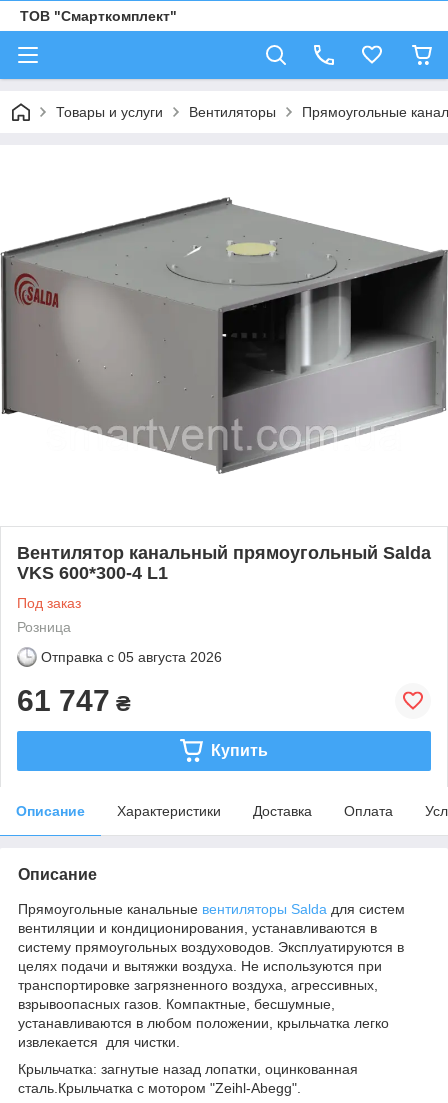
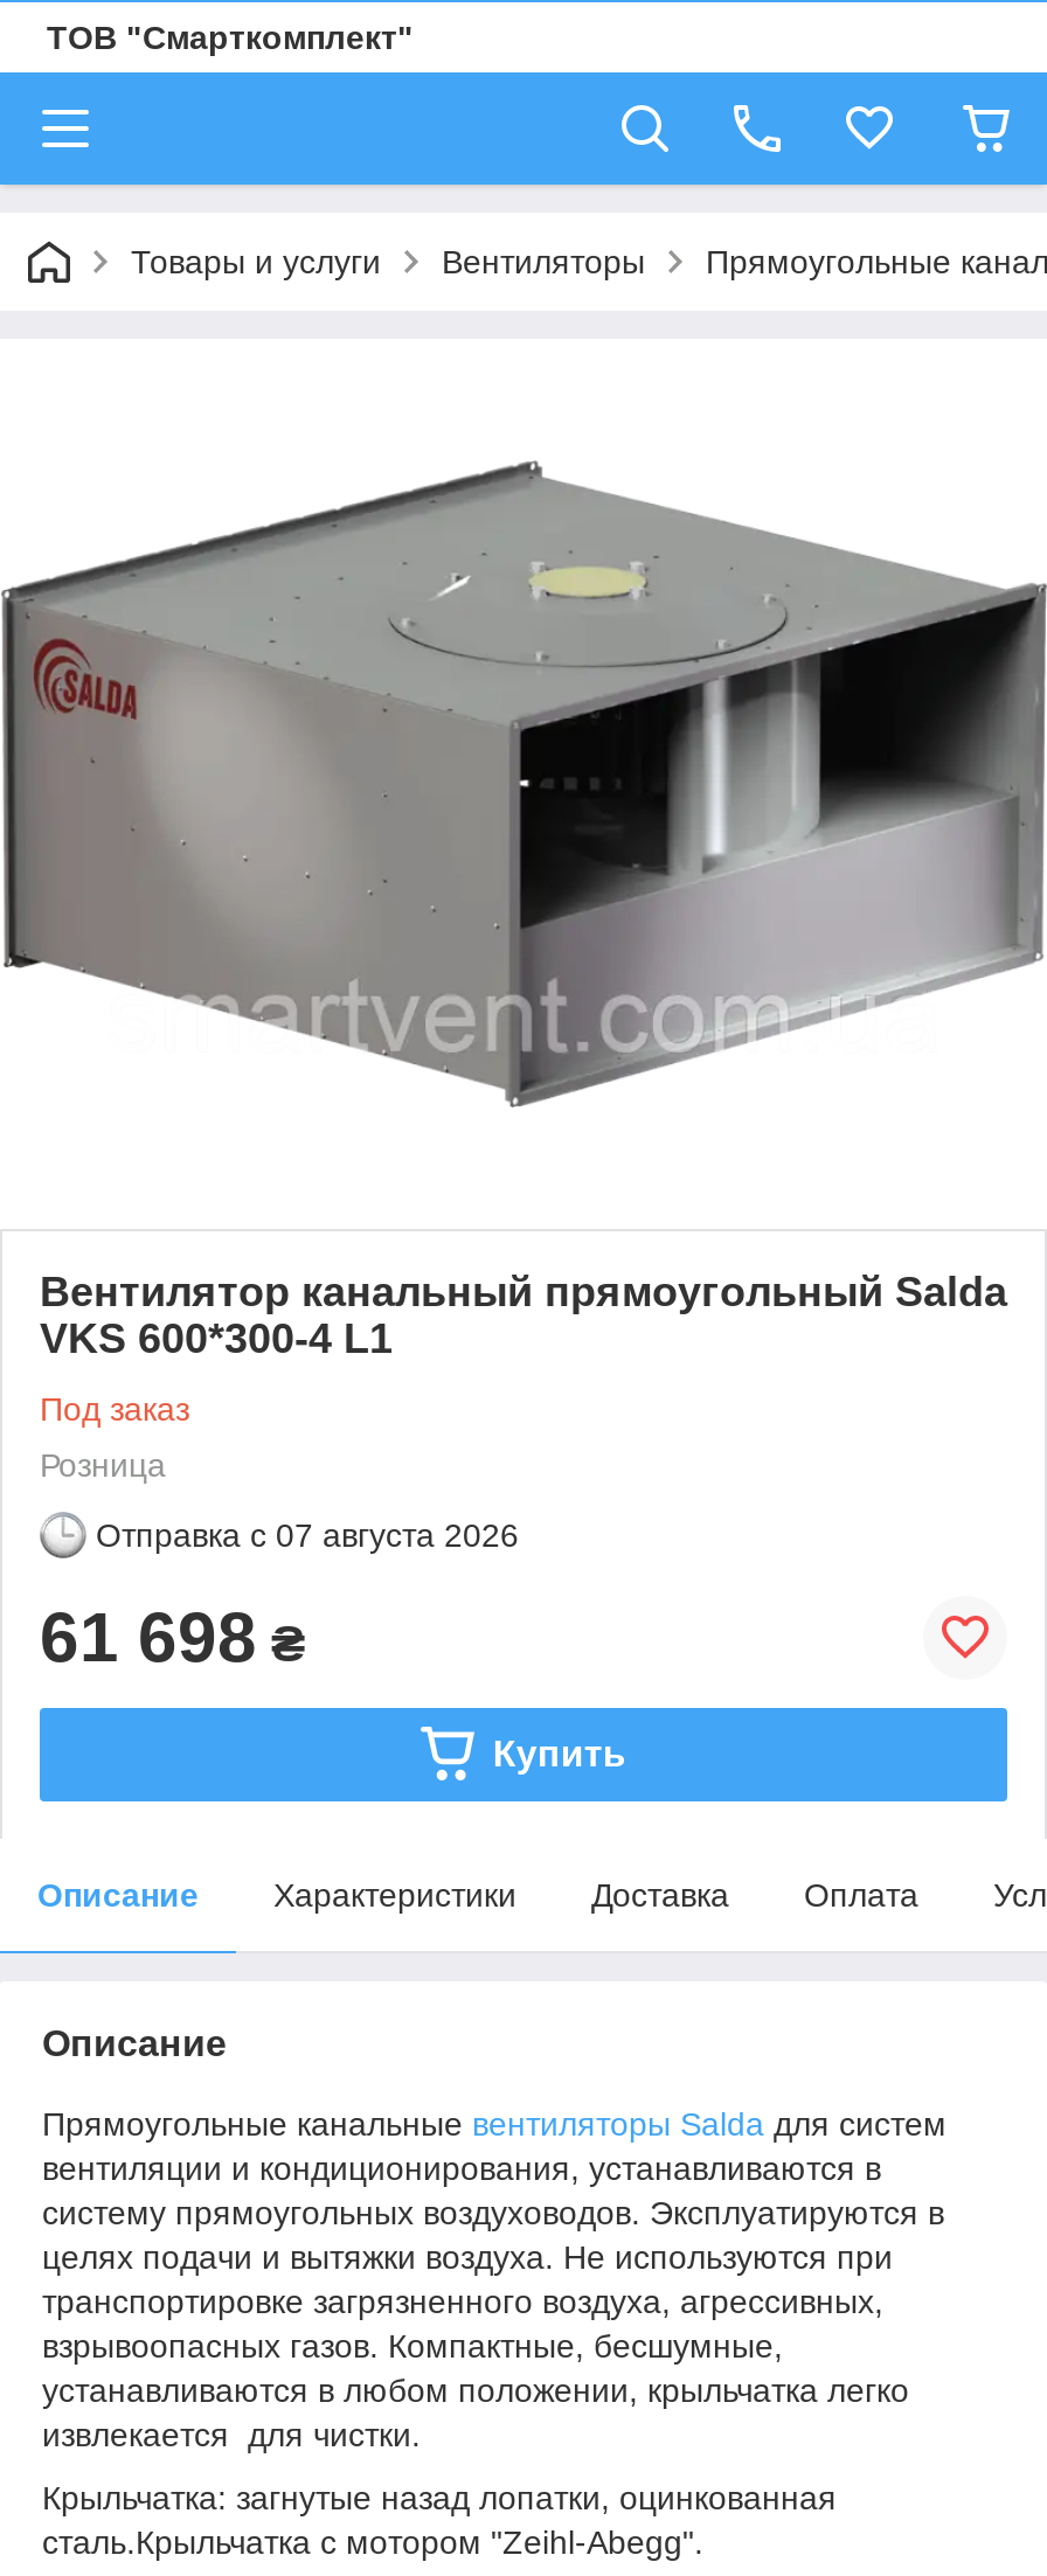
[41,649,222,665] Отправка с 05 августа 2026 -> [96,1516,519,1553] Отправка с 07 августа 2026
[17,684,131,717] 61 747 ₴ -> [40,1598,306,1675] 61 698 ₴

